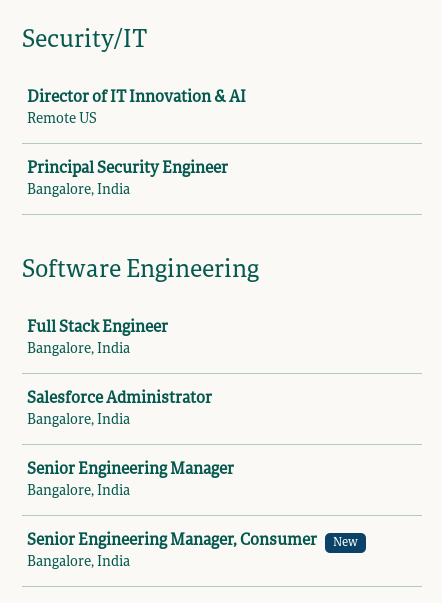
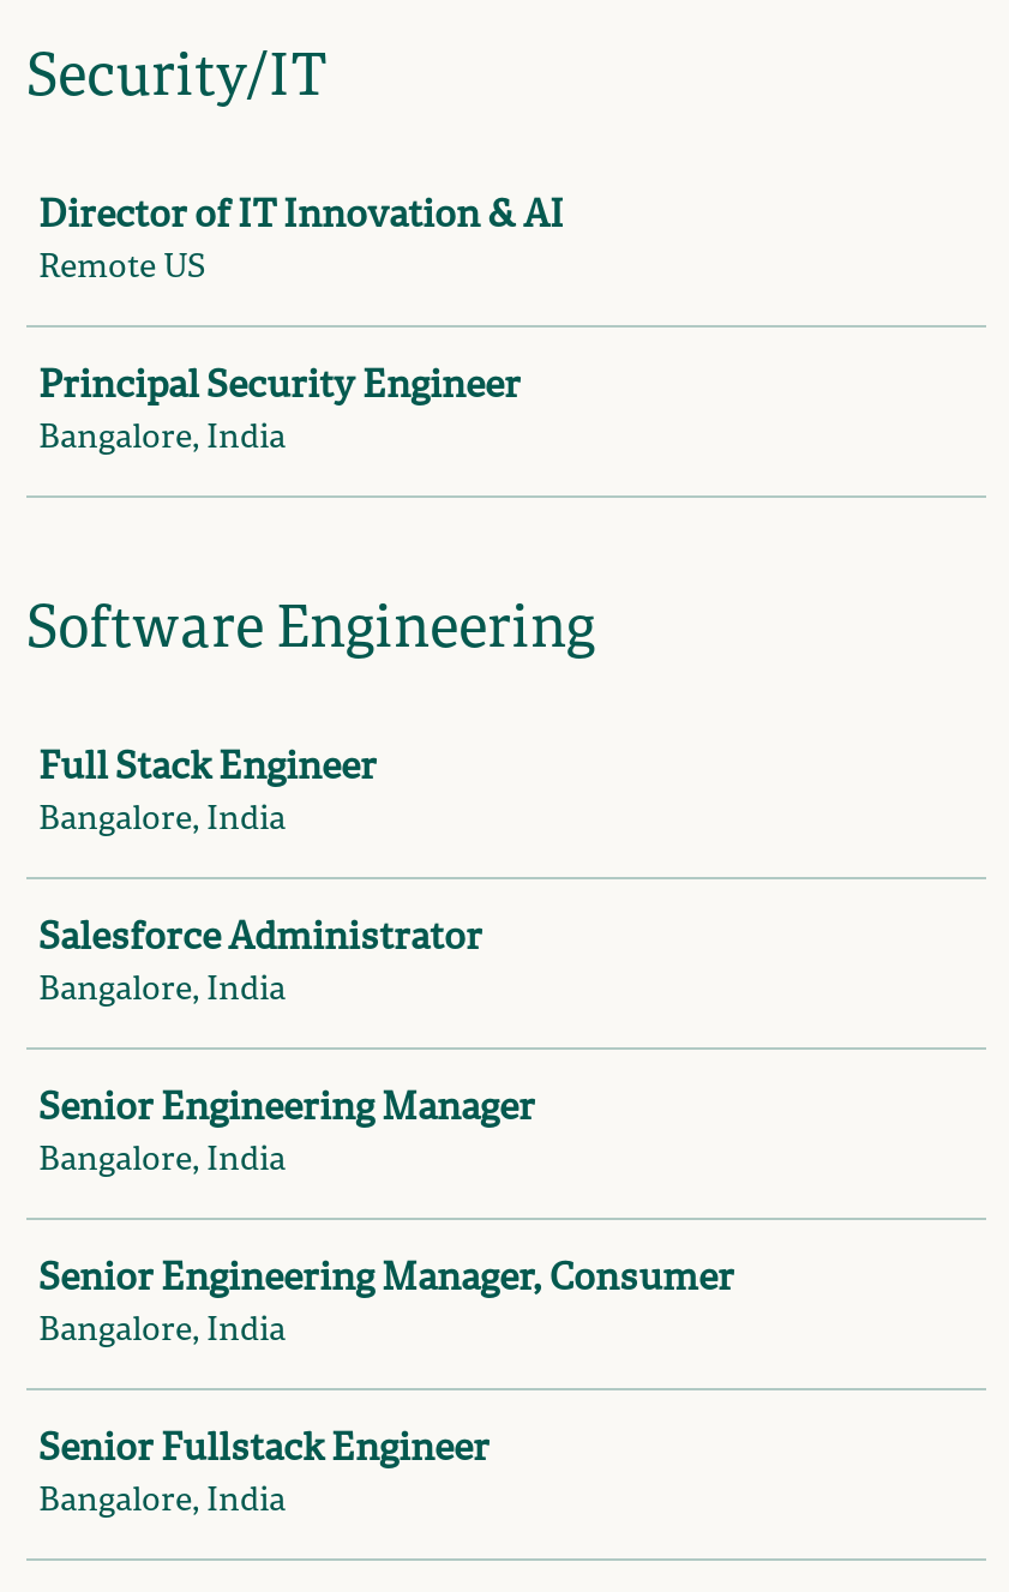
[333,535,358,550] New -> [38,1311,490,1474] Bangalore, India | Senior Fullstack Engineer

